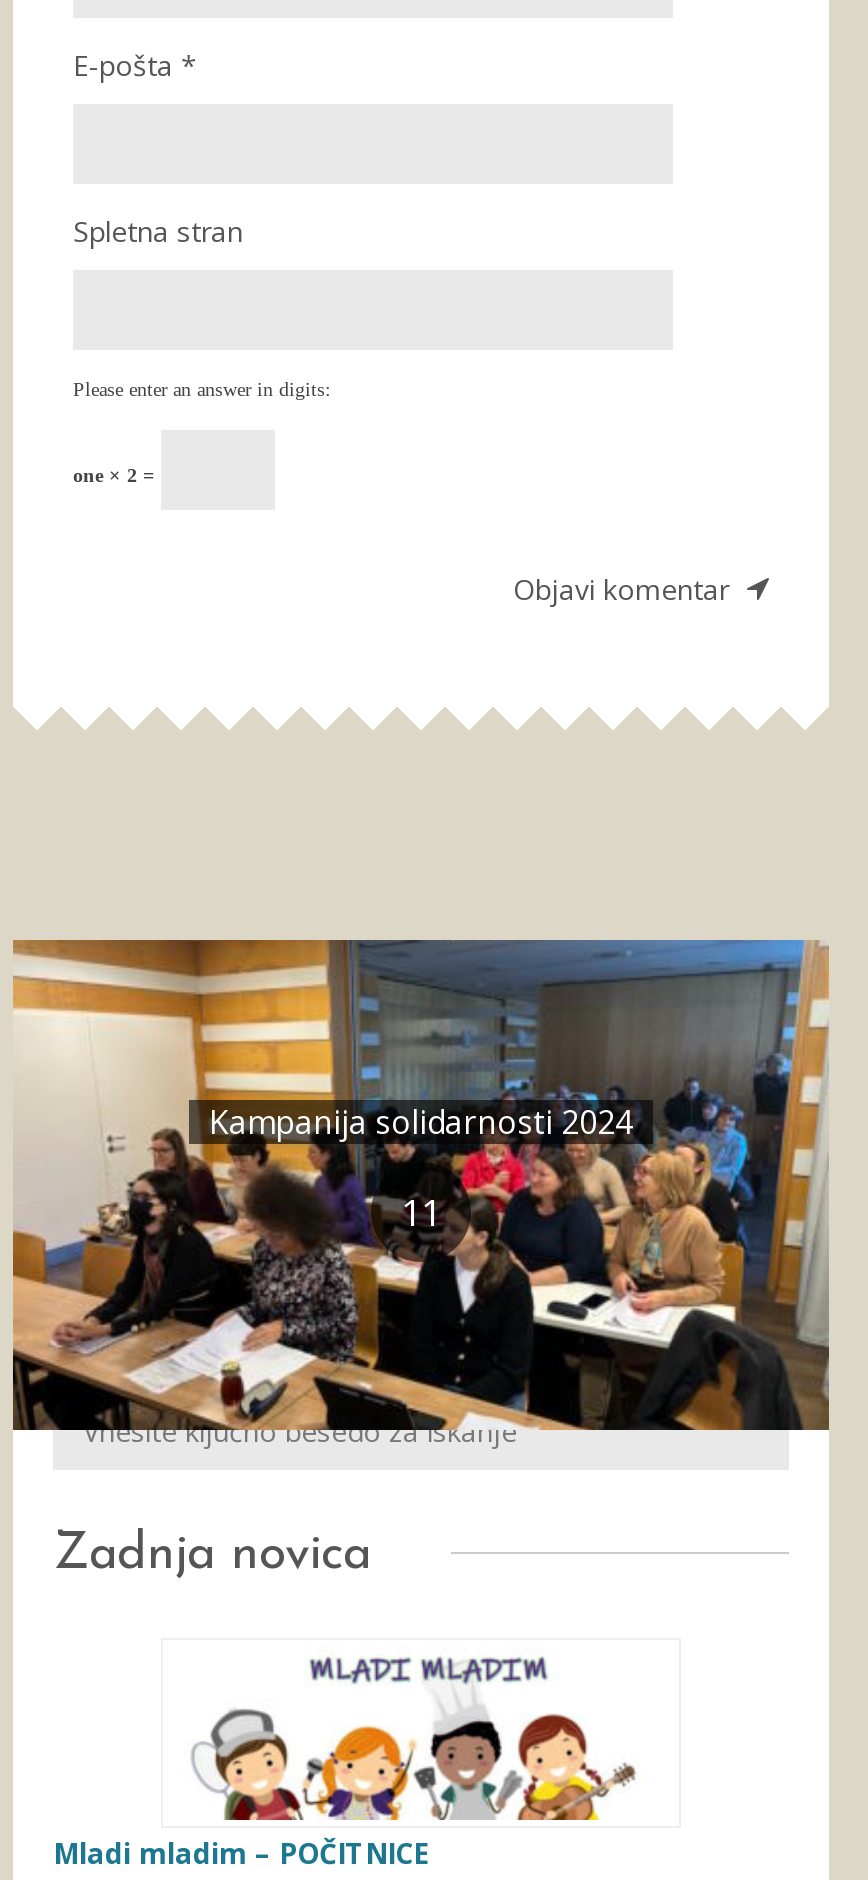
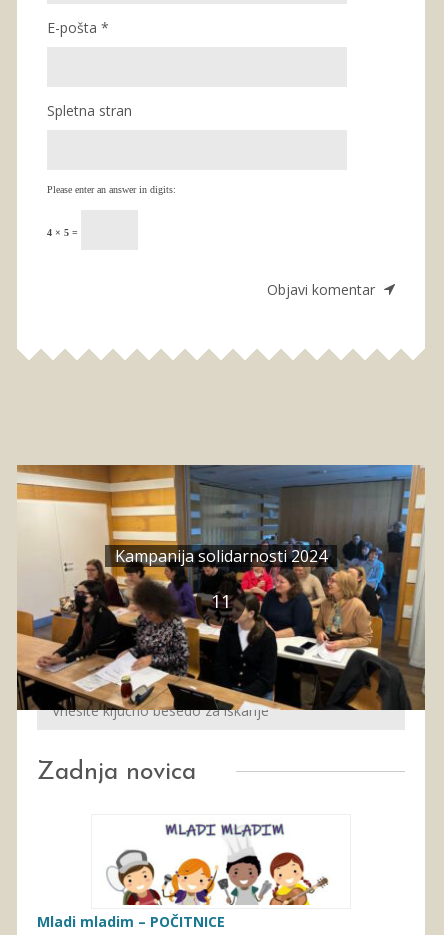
[73,463,161,485] one × 2 = -> [47,226,81,237] 4 × 5 =

